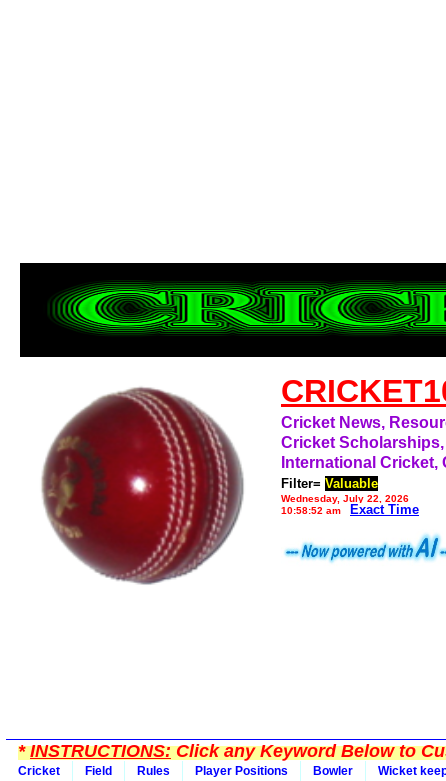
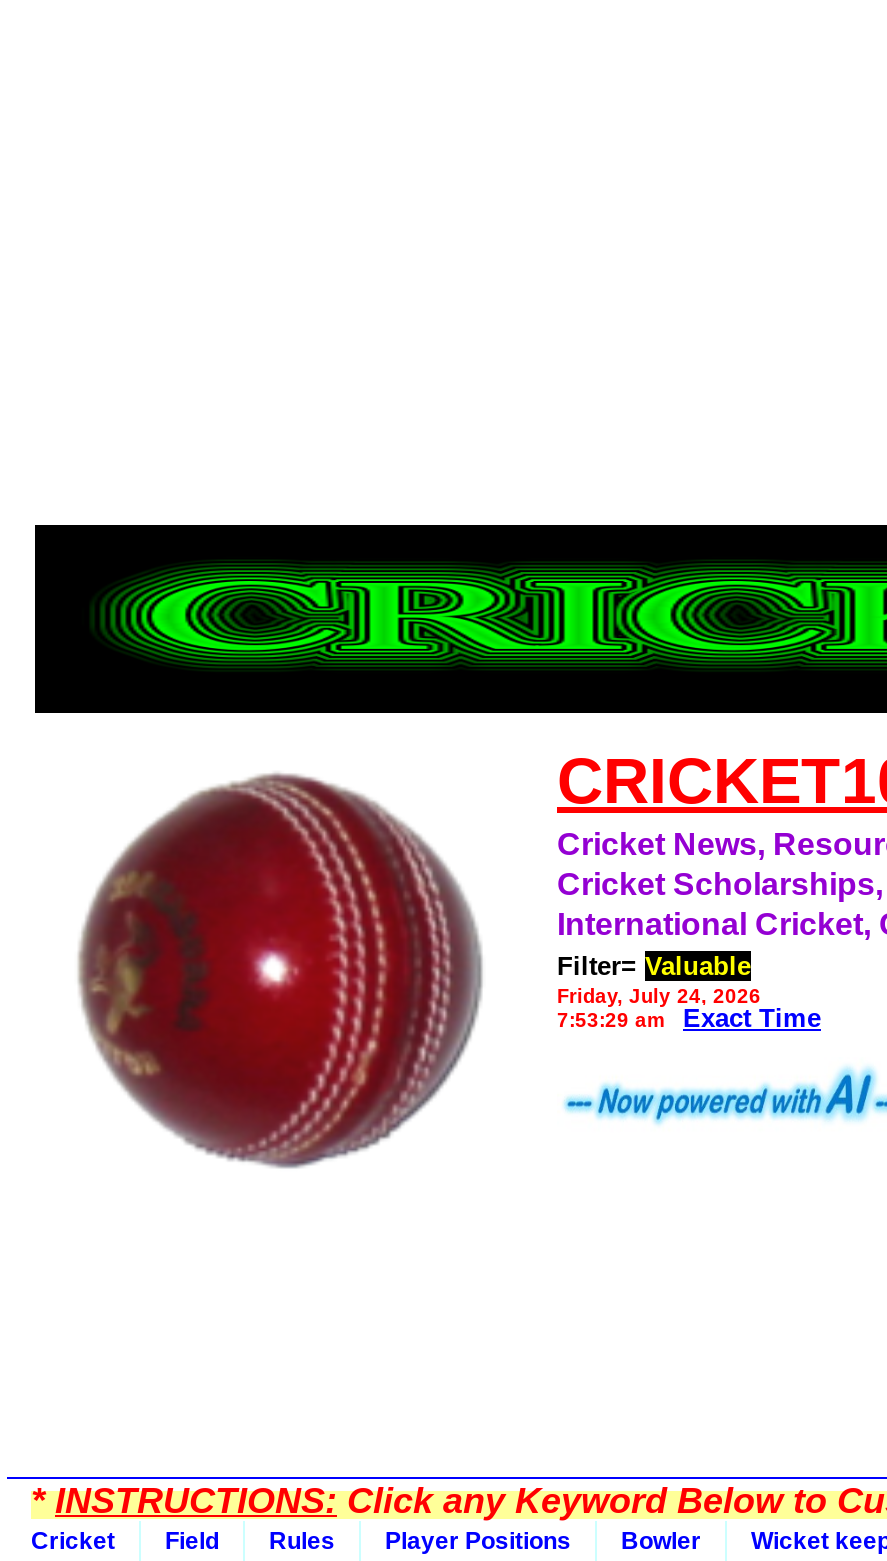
[281,493,409,504] Wednesday, July 22, 2026 -> [557,985,761,1007] Friday, July 24, 2026
[281,502,419,517] 10:58:52 am Exact Time -> [557,1003,821,1033] 7:53:29 am Exact Time

